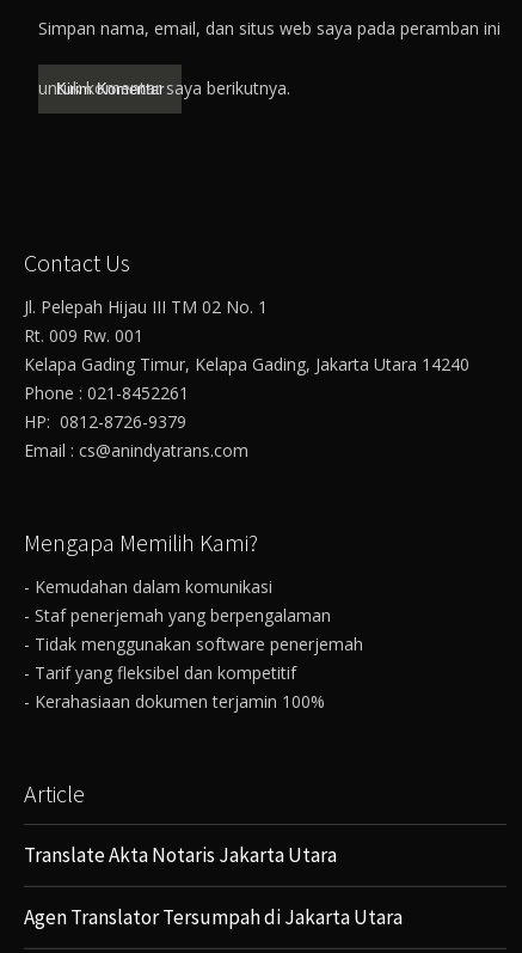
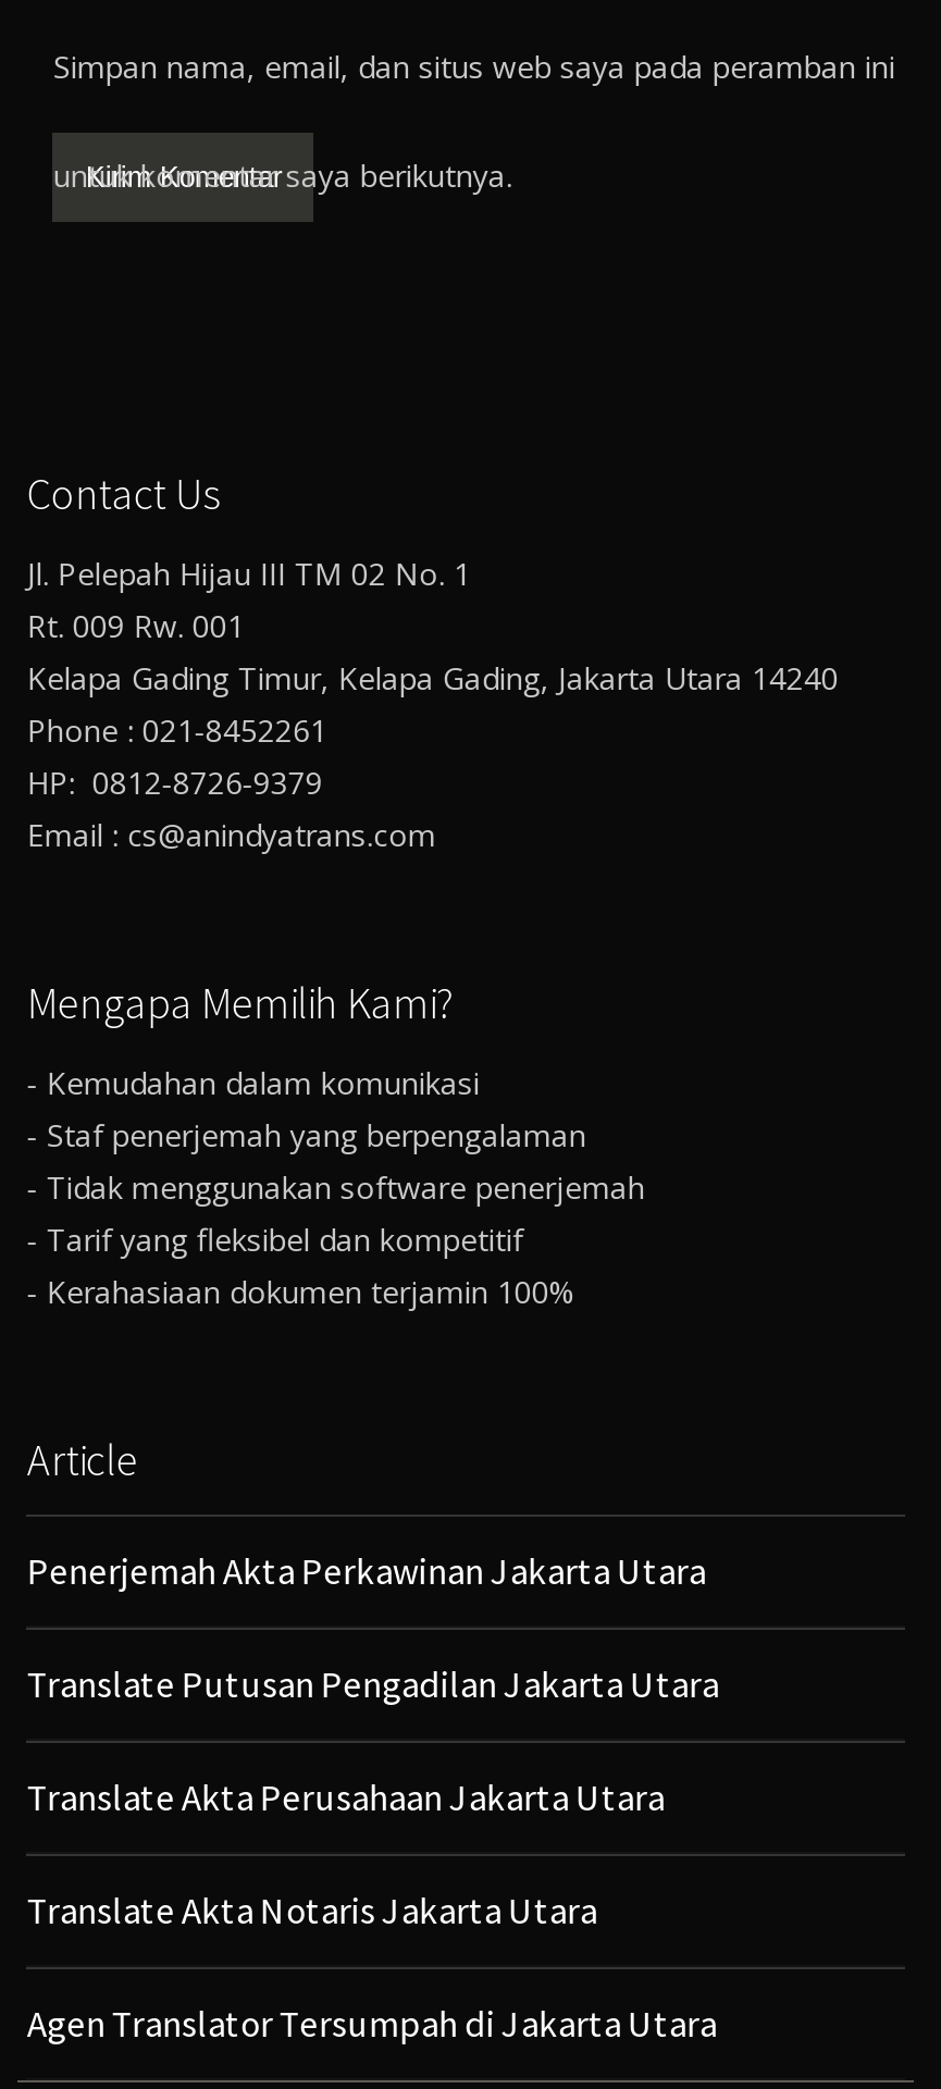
none -> [27,1546,719,1820] Penerjemah Akta Perkawinan Jakarta Utara | Translate Putusan Pengadilan Jakarta Utara | Translate Akta Perusahaan Jakarta Utara

